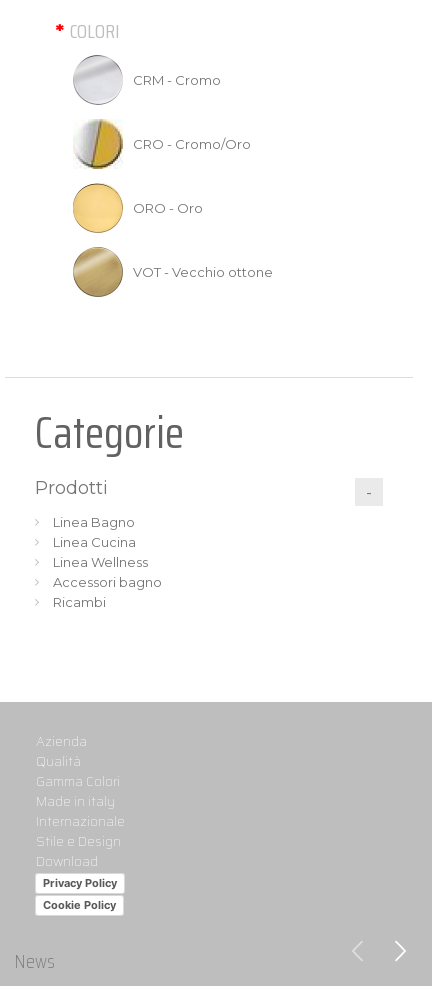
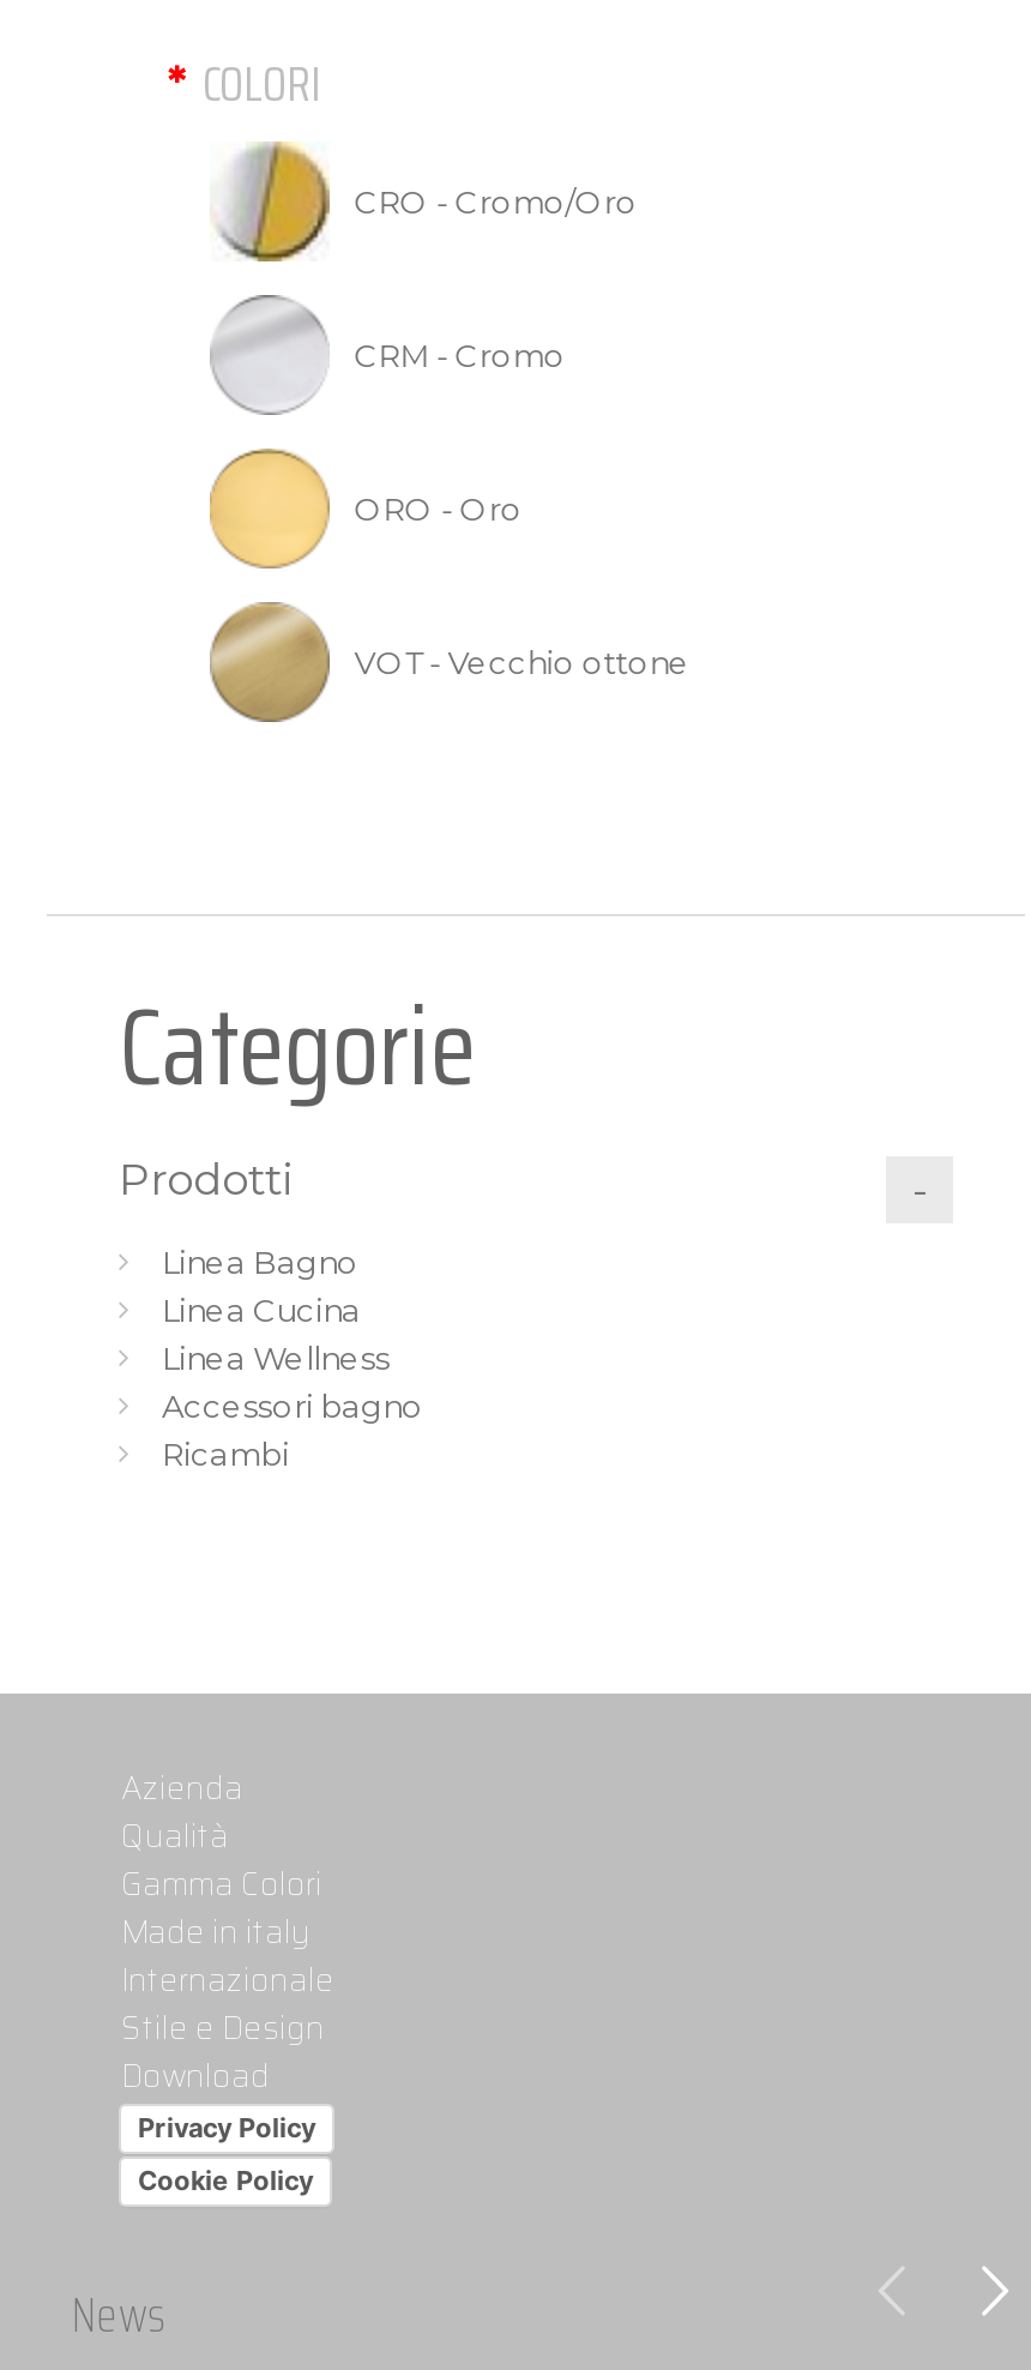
moved [133,72,221,88] -> [354,335,565,373]: CRM - Cromo
moved [74,119,251,169] -> [212,142,637,264]: [image] | CRO - Cromo/Oro

